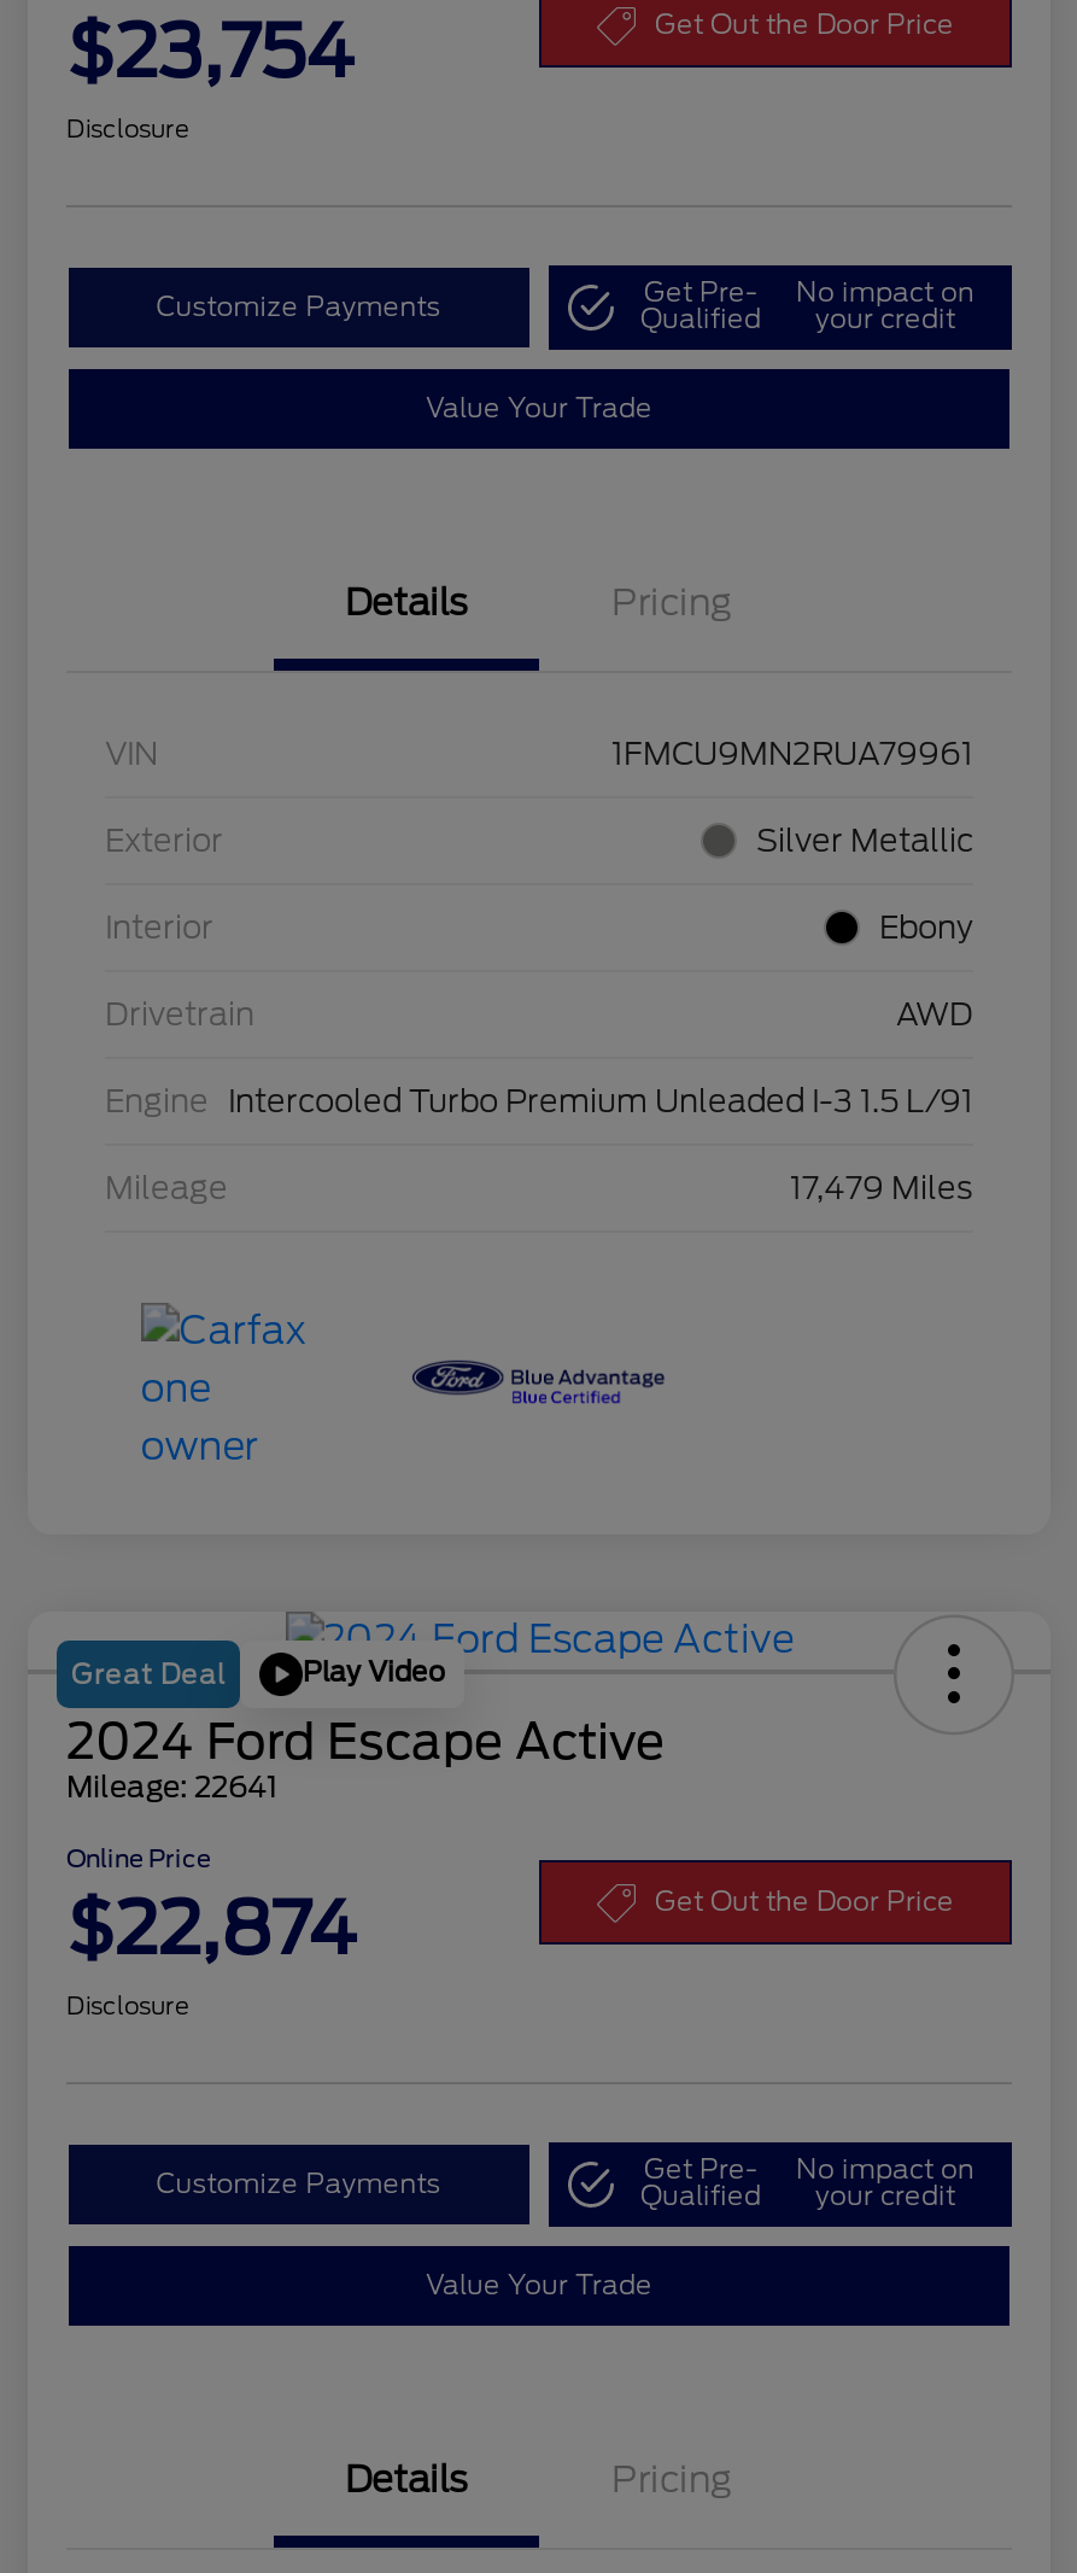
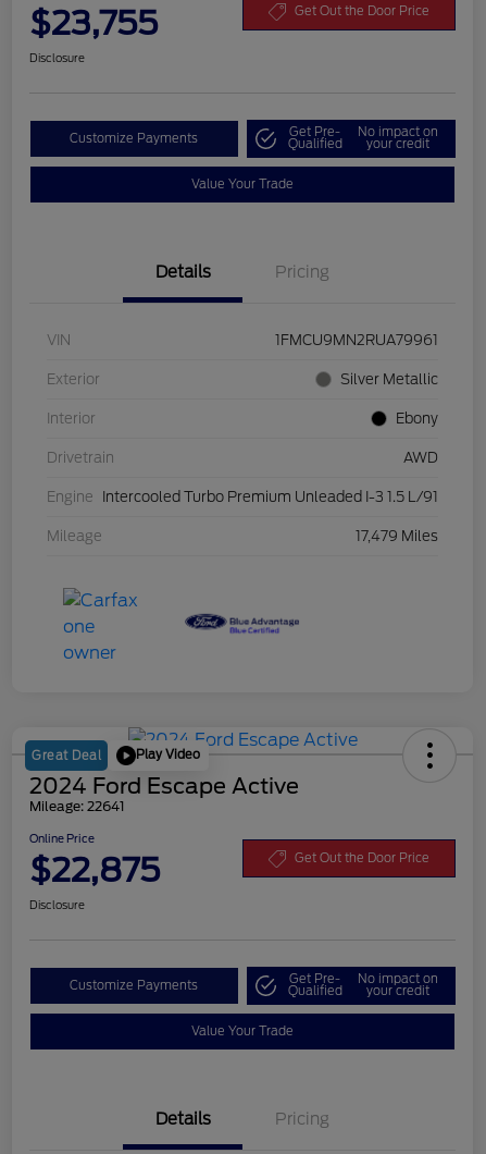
[66,7,353,94] $23,754 -> [29,3,158,42] $23,755
[66,1884,356,1971] $22,874 -> [29,850,160,889] $22,875

